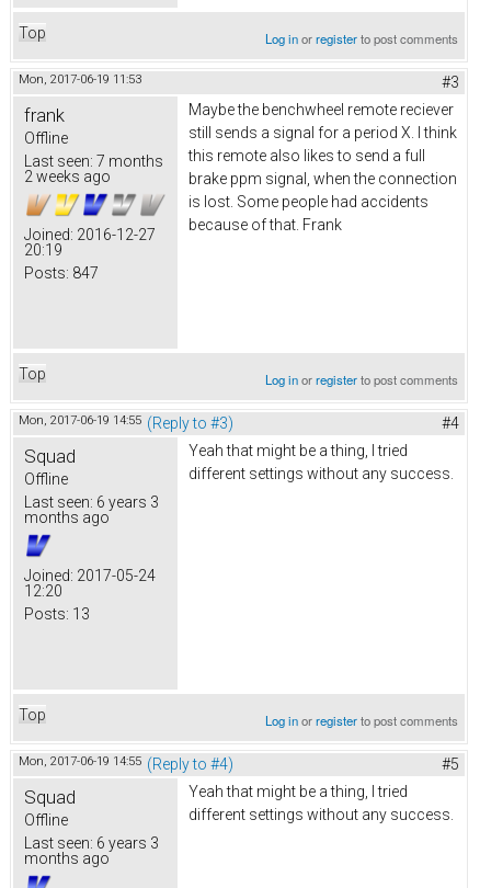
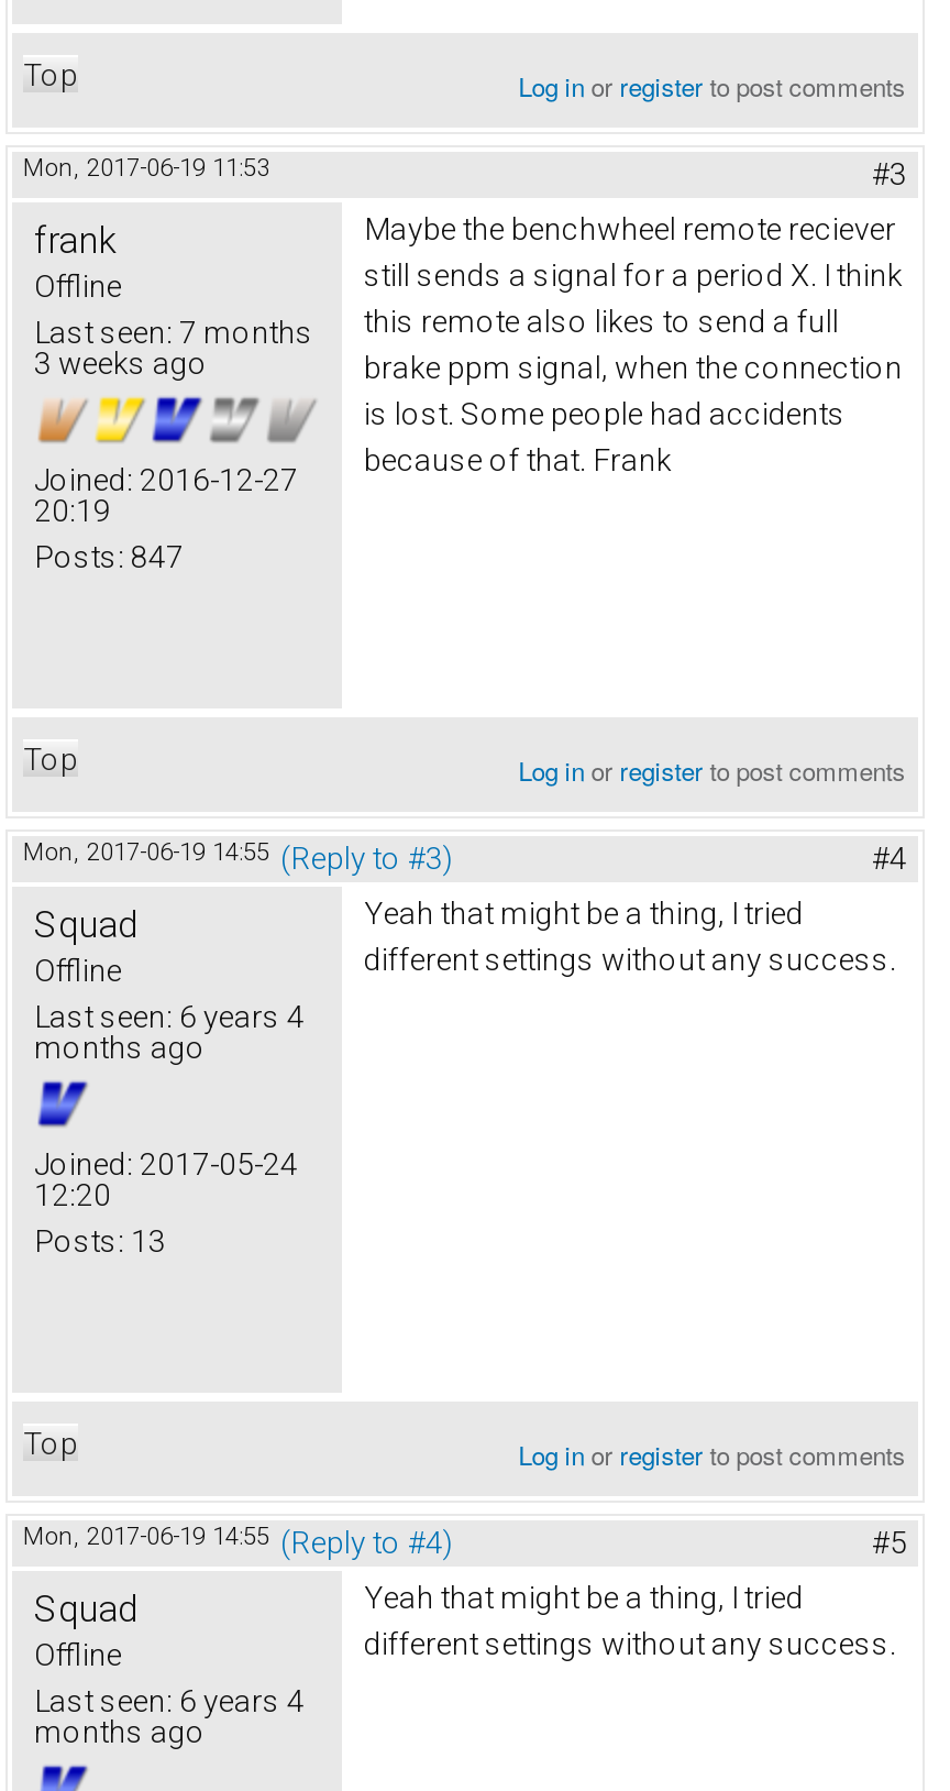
[24,168,111,185] 2 weeks ago -> [34,346,208,381] 3 weeks ago
[24,494,159,511] Last seen: 6 years 3 -> [34,999,305,1035] Last seen: 6 years 4
[24,835,159,852] Last seen: 6 years 3 -> [34,1684,305,1719] Last seen: 6 years 4

